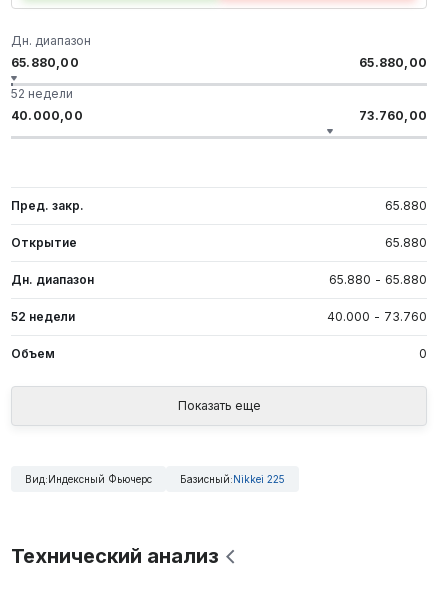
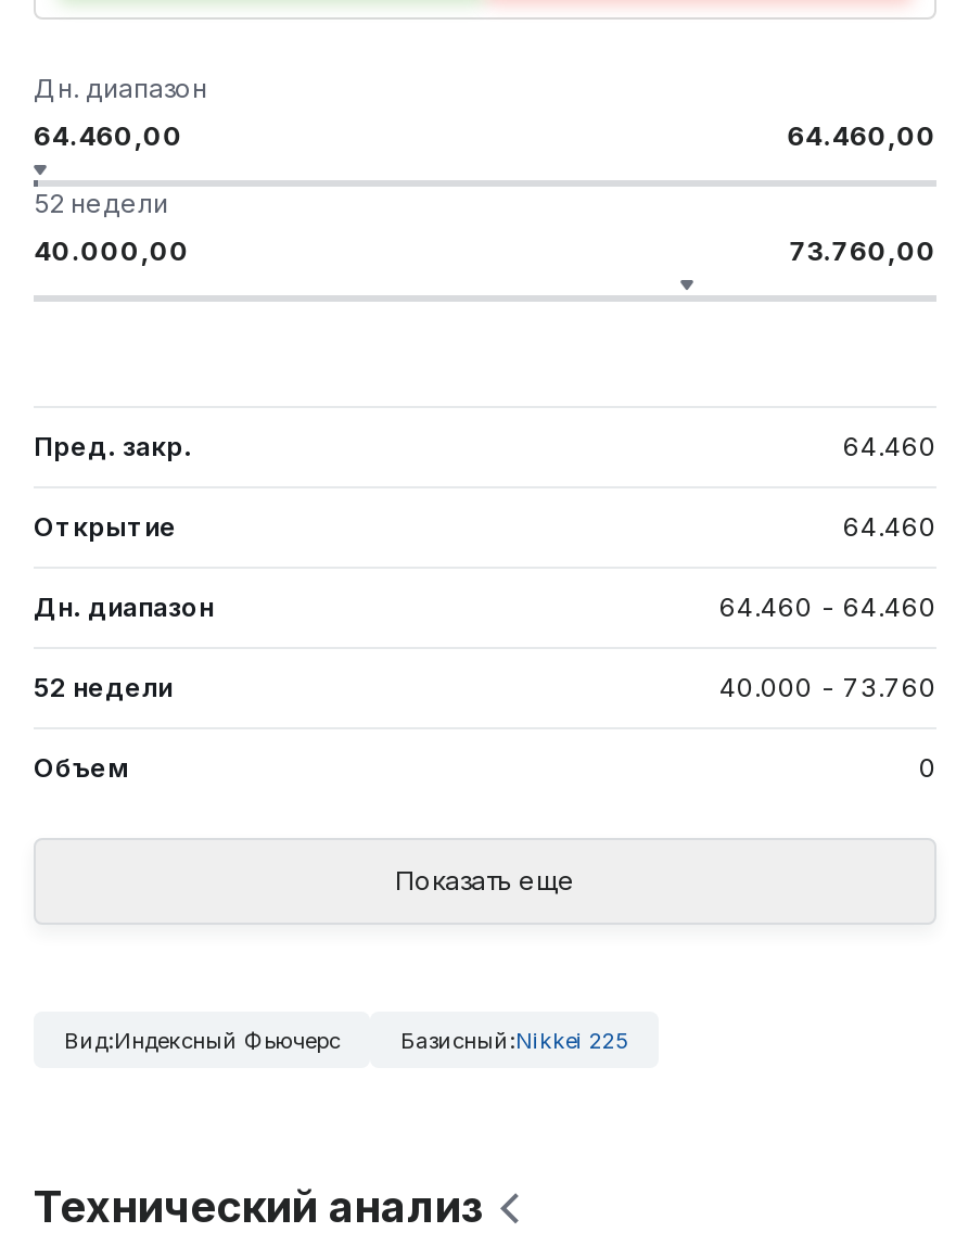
[11,55,79,70] 65.880,00 -> [34,119,183,152] 64.460,00
[359,55,427,70] 65.880,00 -> [787,119,936,152] 64.460,00
[385,198,427,213] 65.880 -> [843,429,936,462] 64.460
[385,235,427,250] 65.880 -> [843,510,936,542] 64.460
[329,272,427,287] 65.880 - 65.880 -> [719,590,936,623] 64.460 - 64.460

